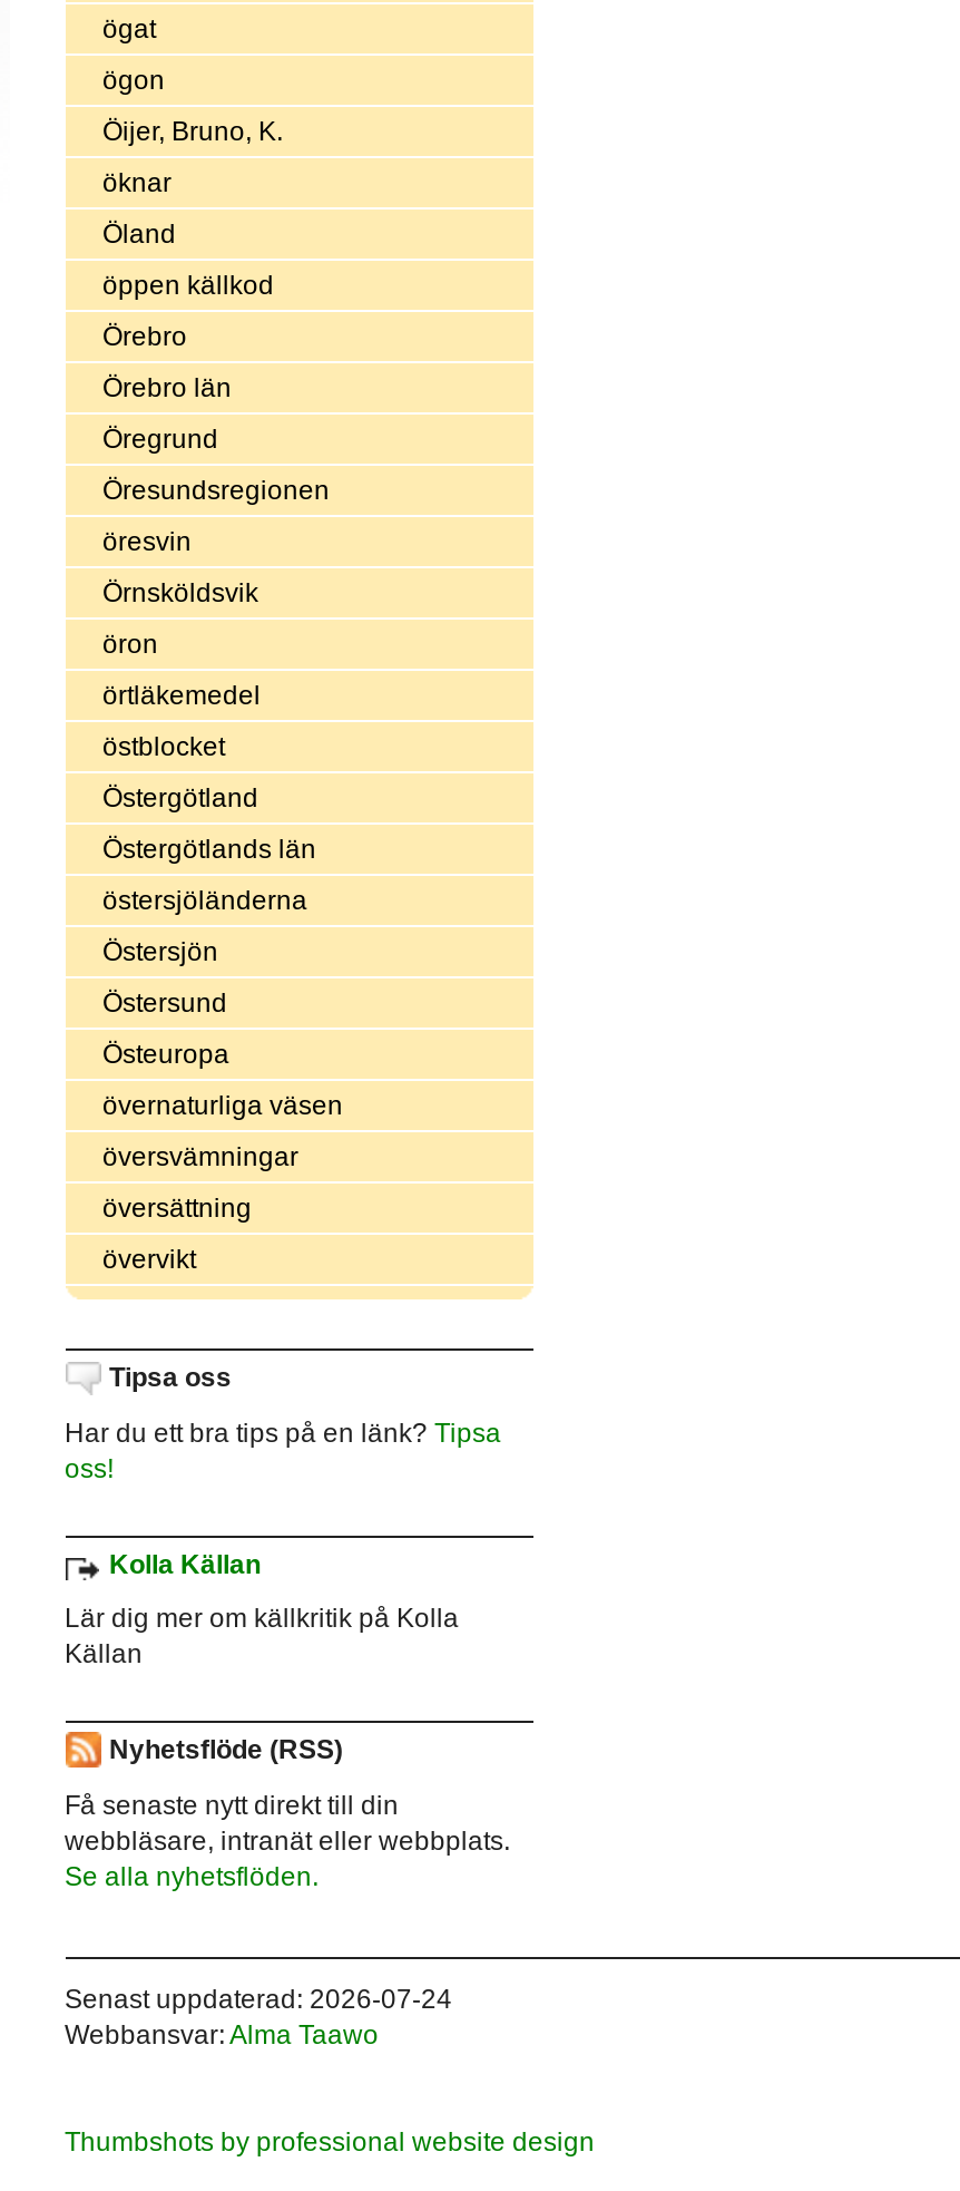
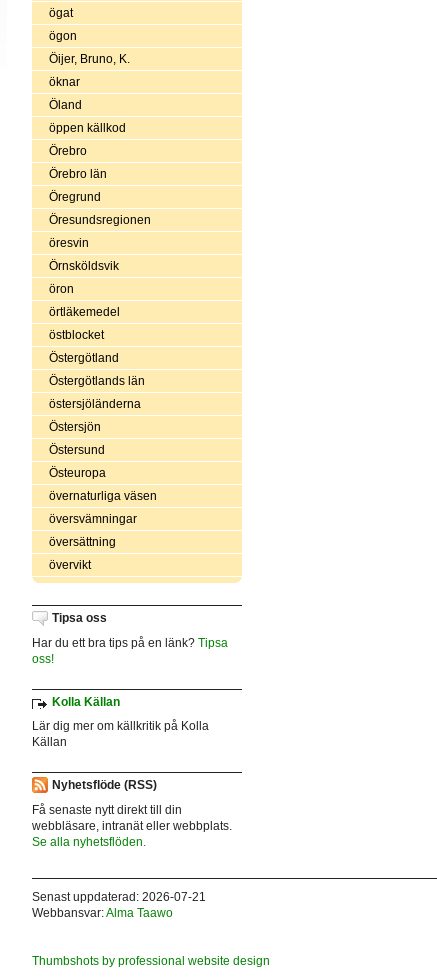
[65,1984,452,2015] Senast uppdaterad: 2026-07-24 -> [31,890,205,904] Senast uppdaterad: 2026-07-21

